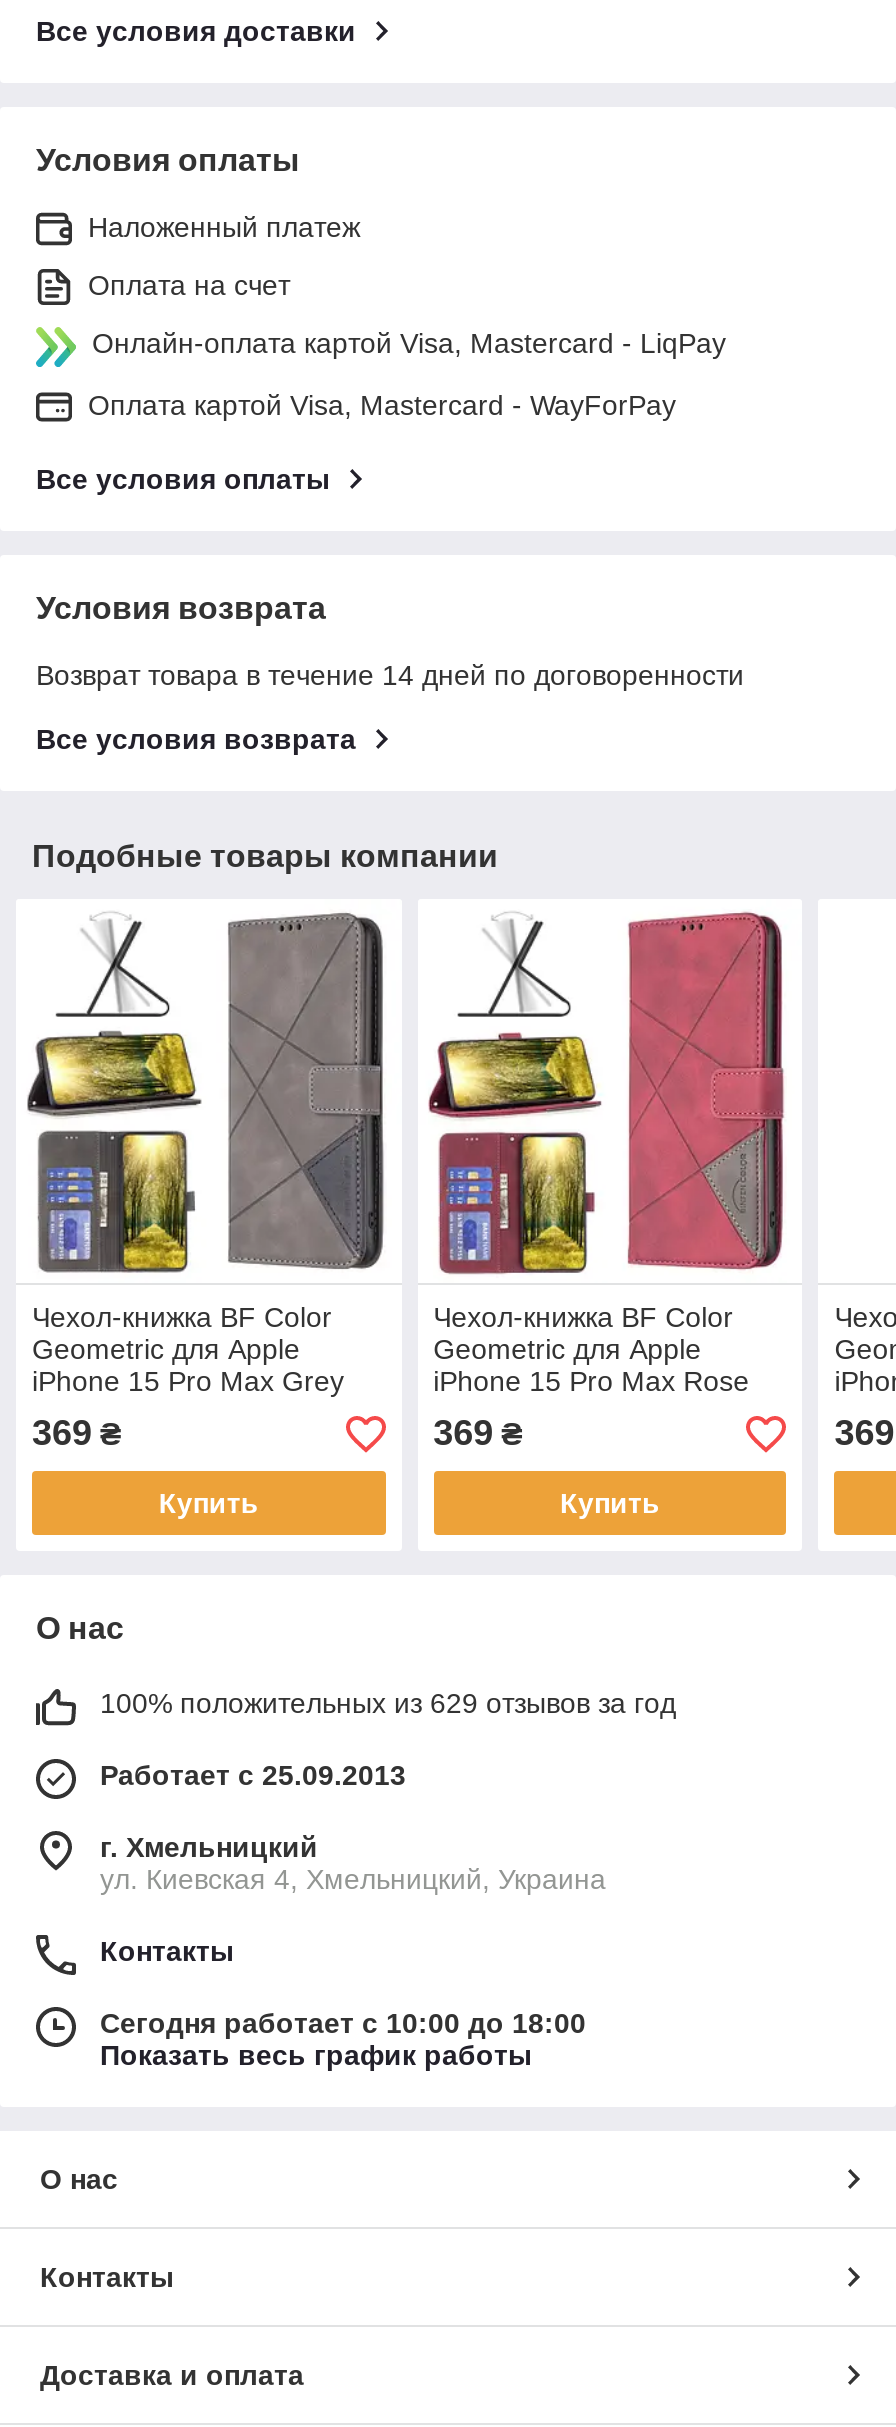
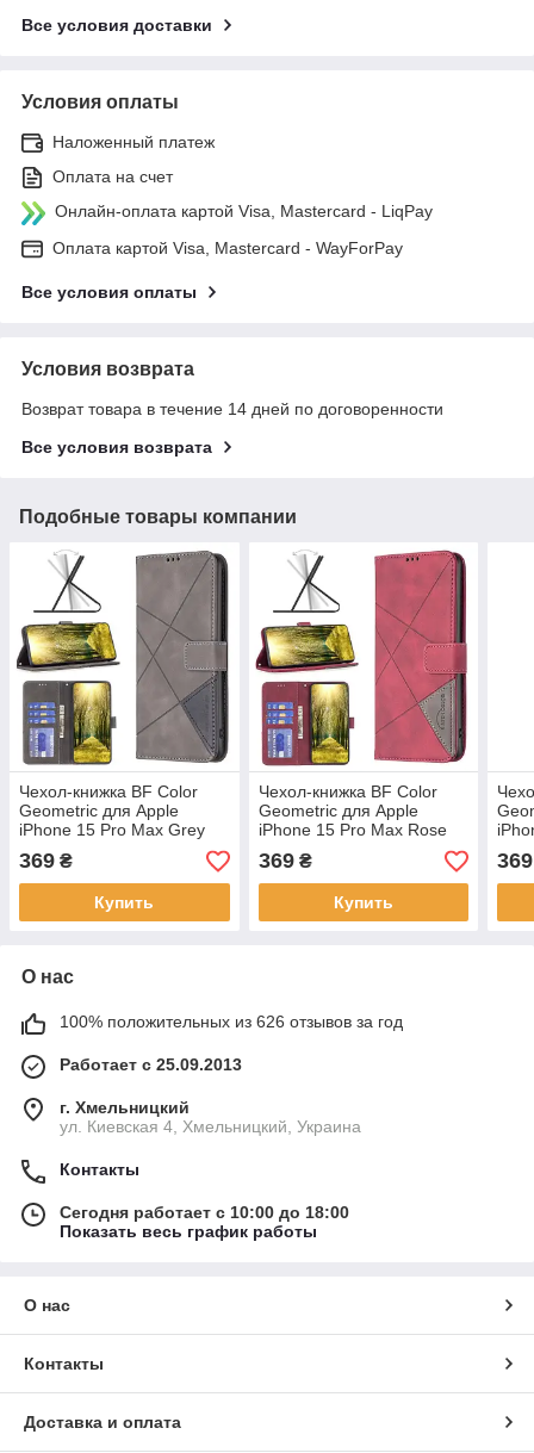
[100,1688,676,1720] 100% положительных из 629 отзывов за год -> [60,1012,403,1032] 100% положительных из 626 отзывов за год

